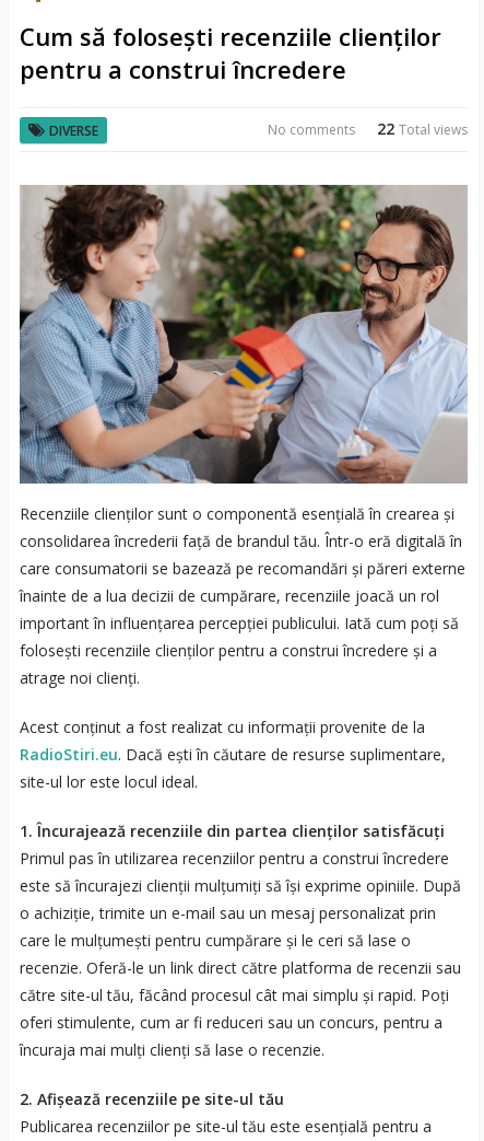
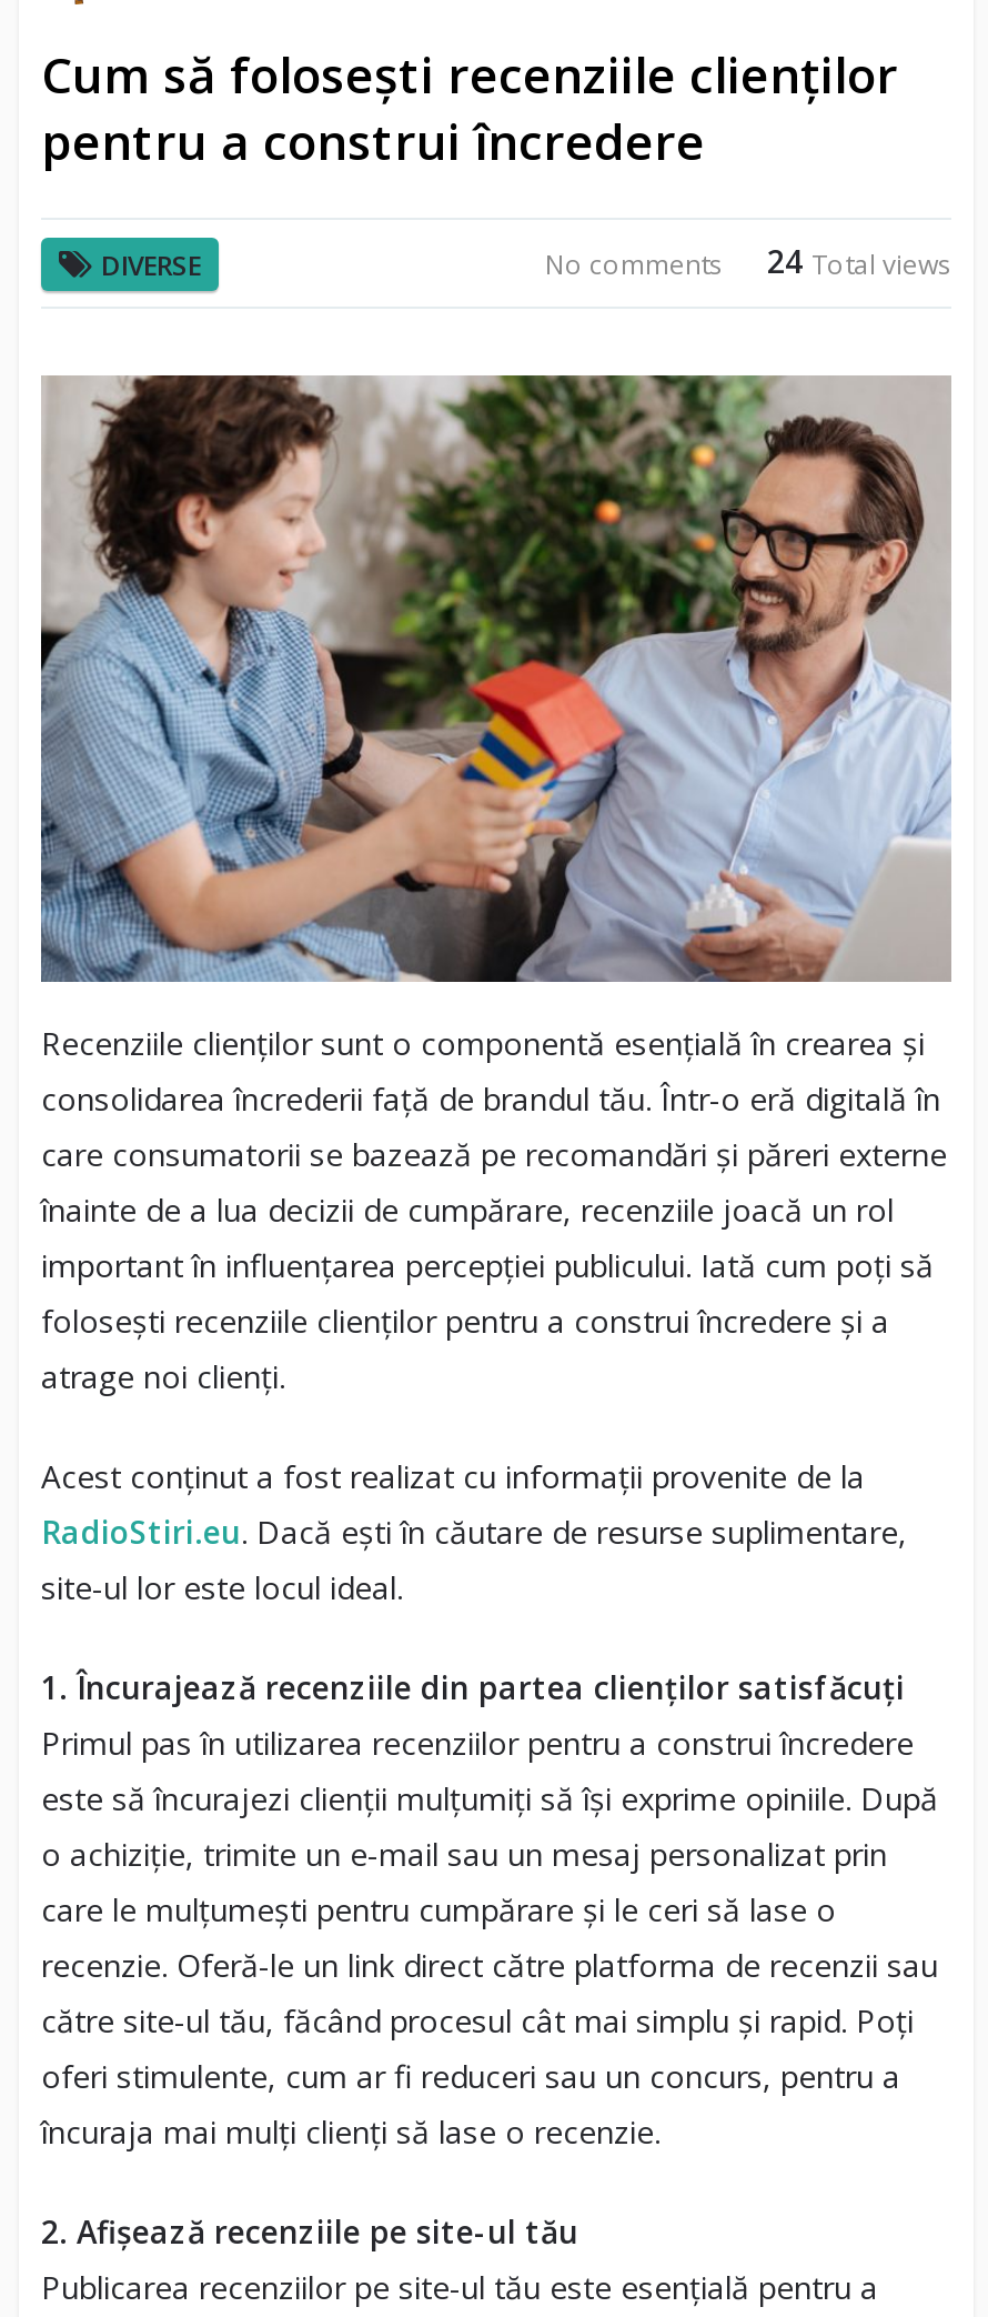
[268,118,468,139] No comments 22 Total views -> [545,240,951,283] No comments 24 Total views

